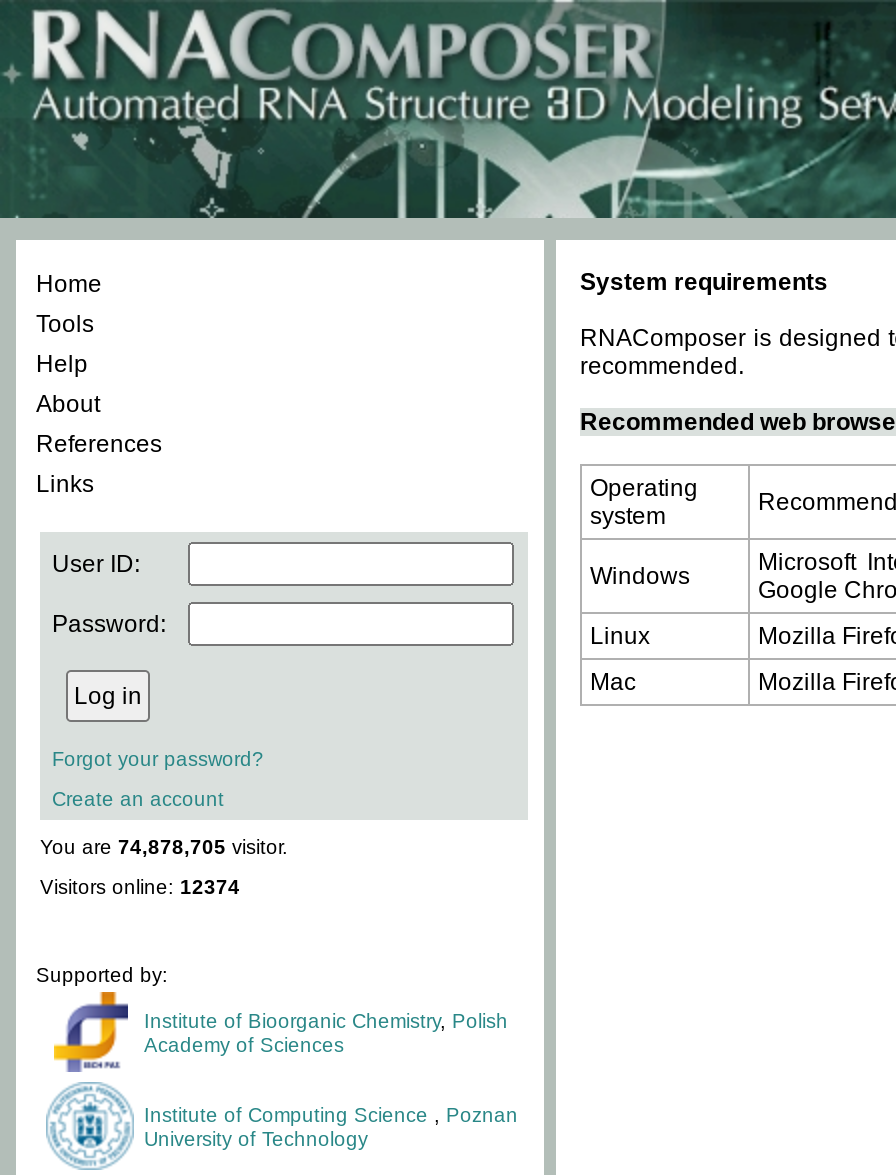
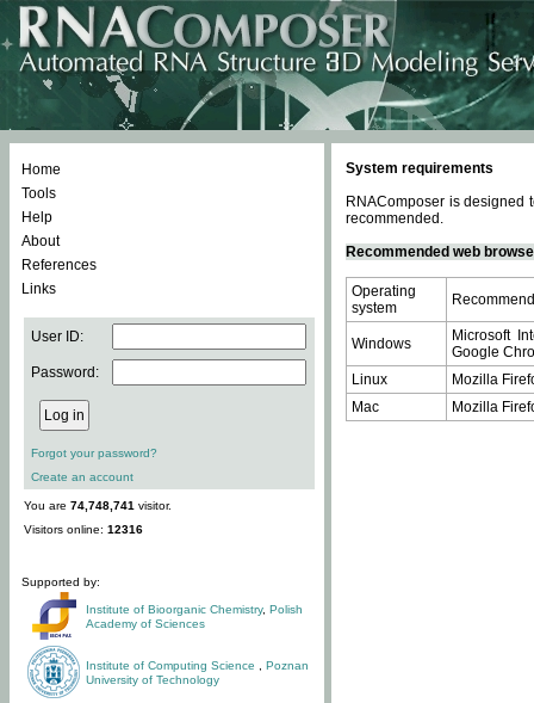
[40,836,288,858] You are 74,878,705 visitor. -> [24,499,172,512] You are 74,748,741 visitor.
[40,876,240,898] Visitors online: 12374 -> [24,523,143,536] Visitors online: 12316

